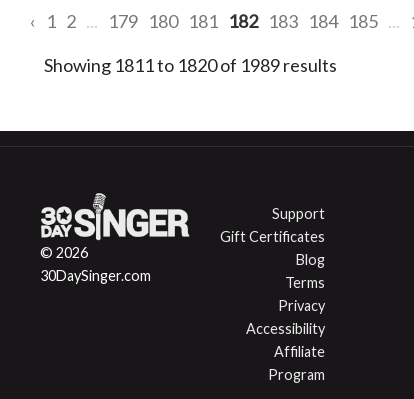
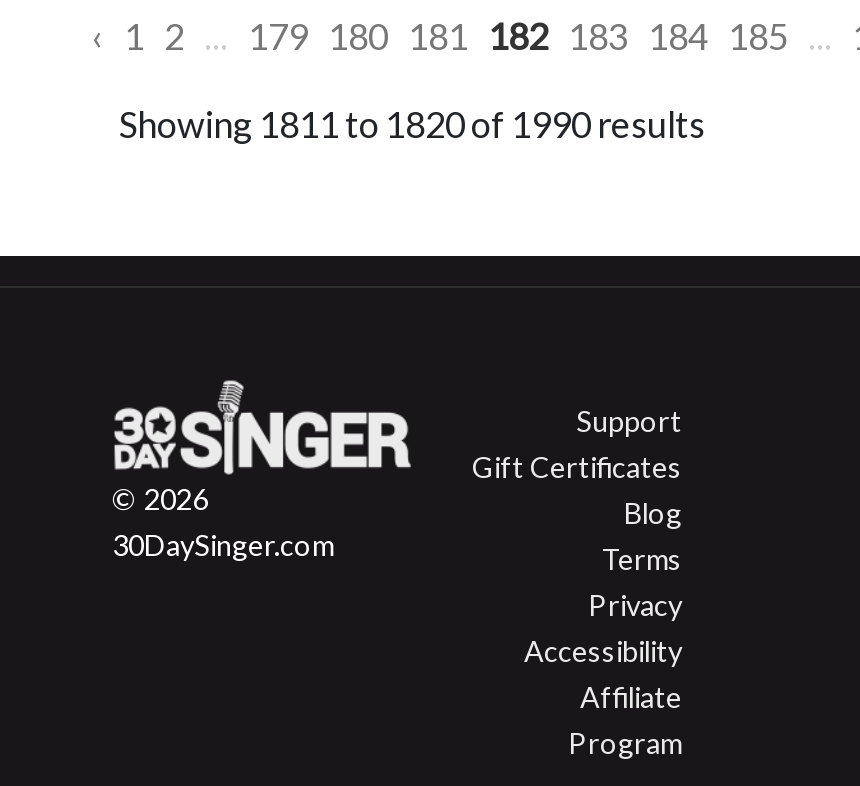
[43,54,336,76] Showing 1811 to 1820of 1989 results -> [119,102,705,146] Showing 1811 to 1820of 1990 results

